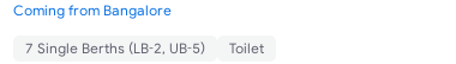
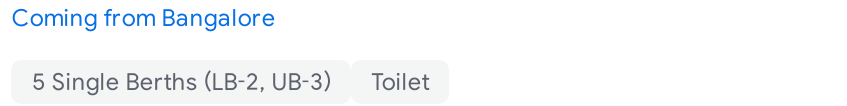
[25,41,205,56] 7 Single Berths (LB-2, UB-5) -> [31,69,331,95] 5 Single Berths (LB-2, UB-3)

